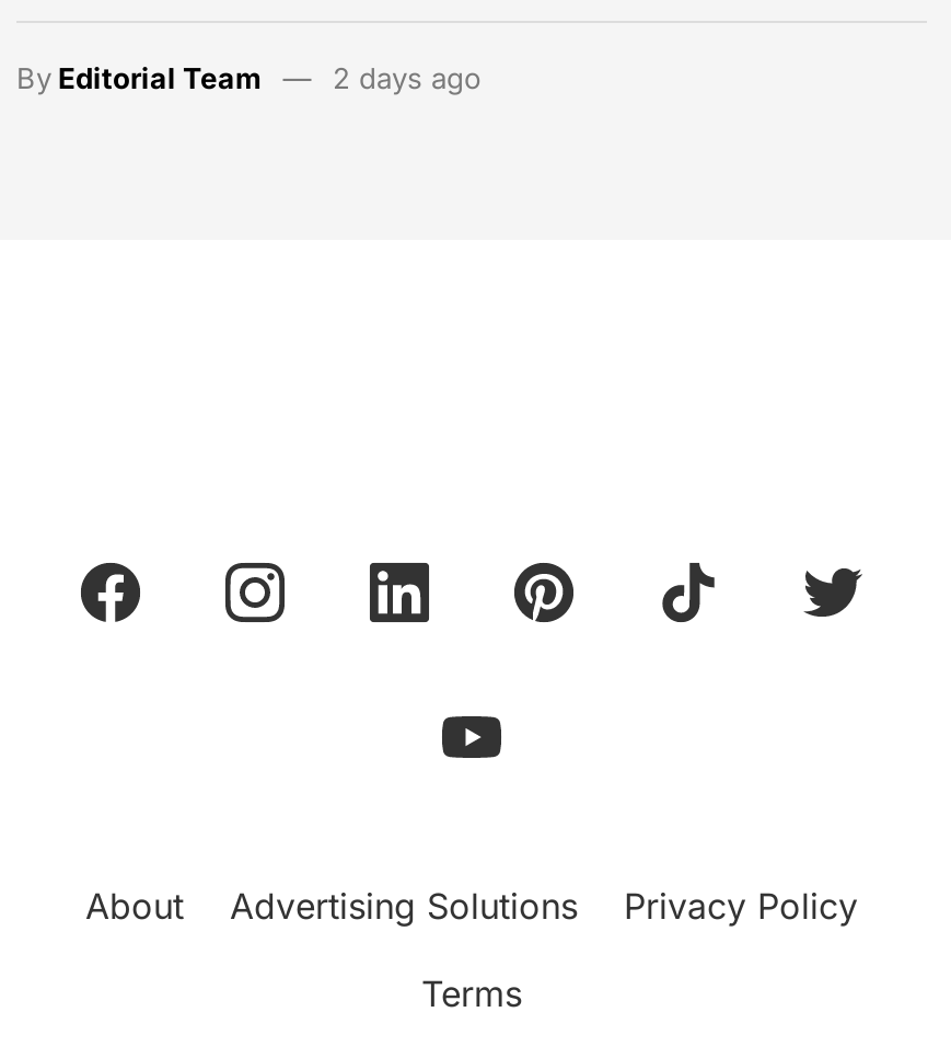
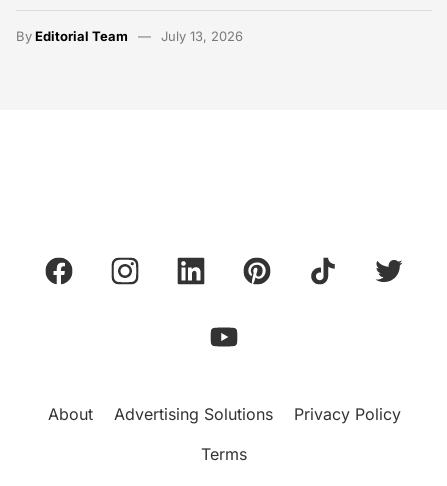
[333,60,482,95] 2 days ago -> [160,28,242,44] July 13, 2026

